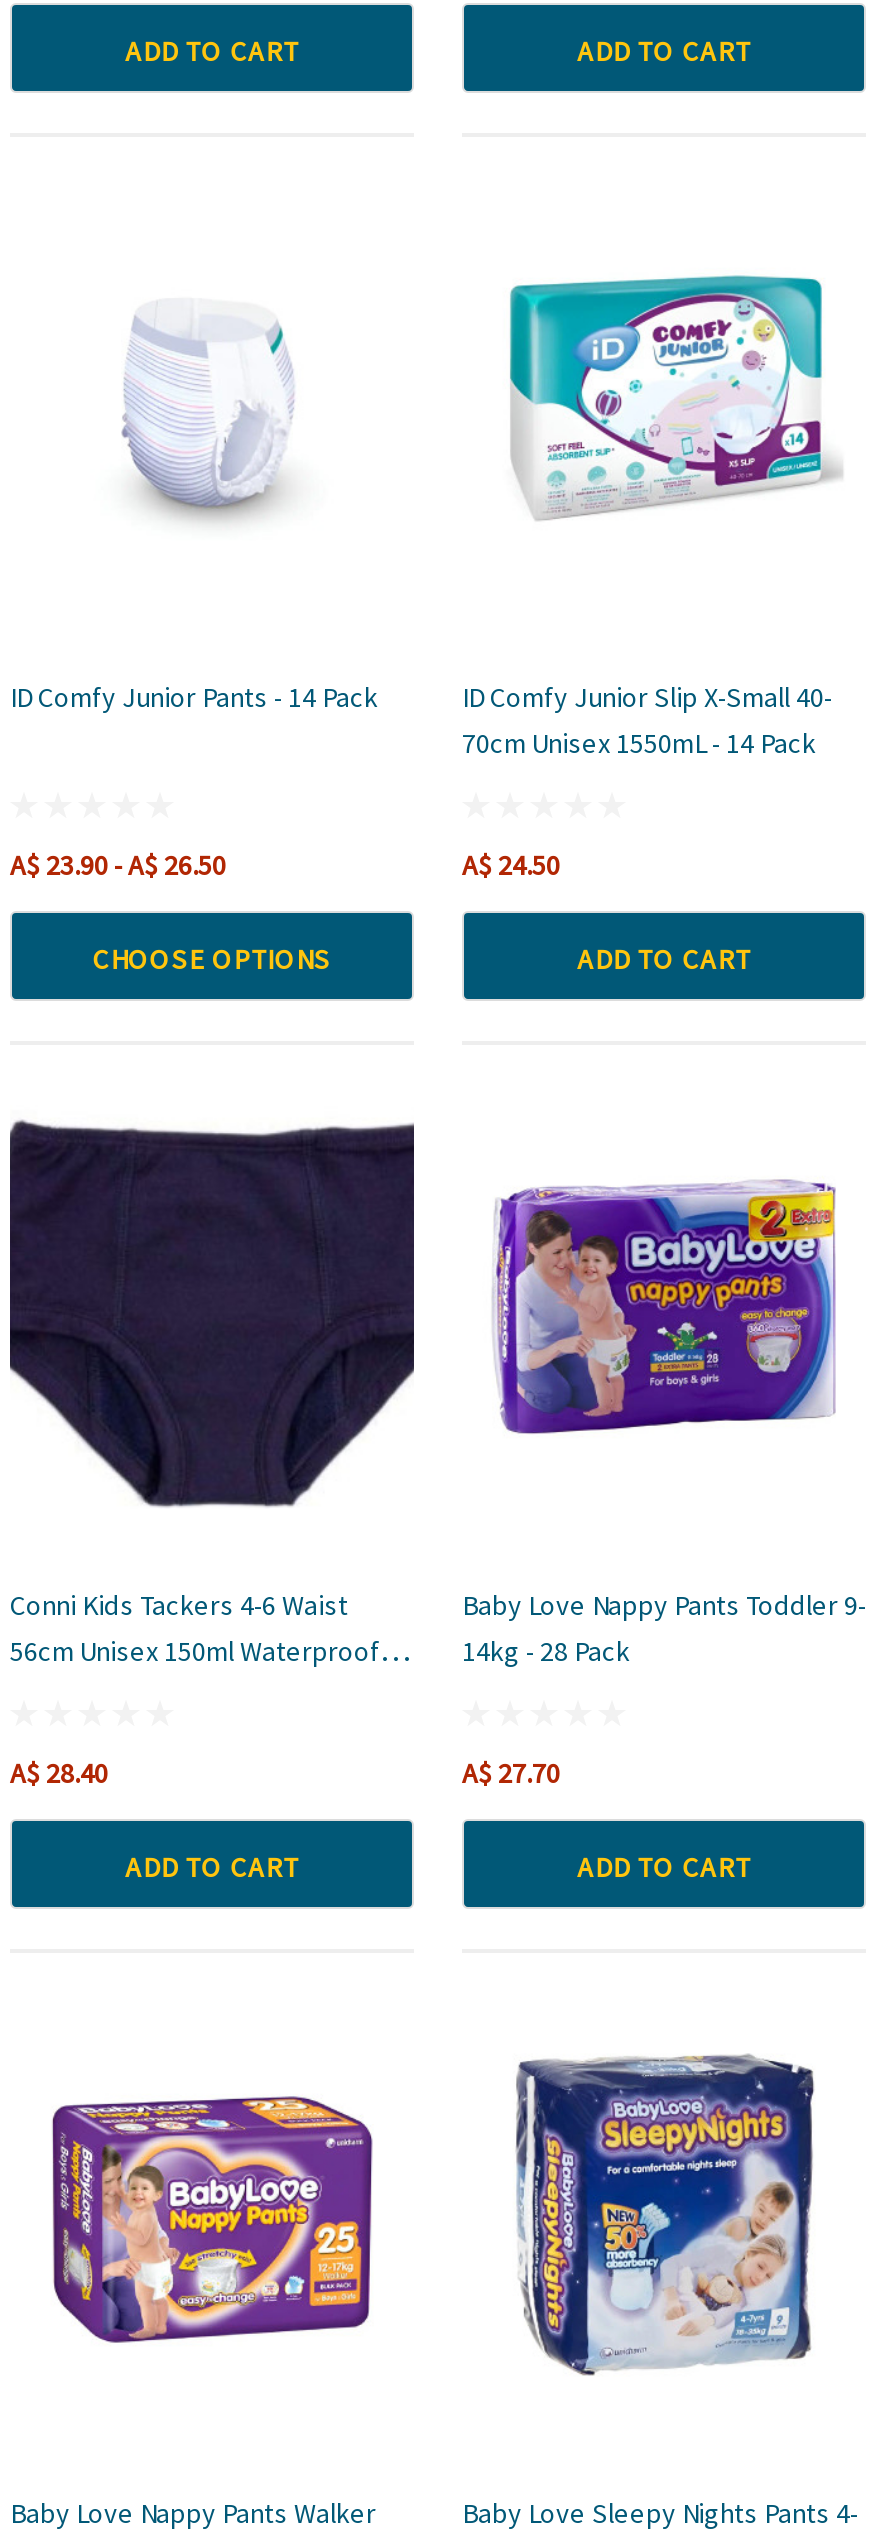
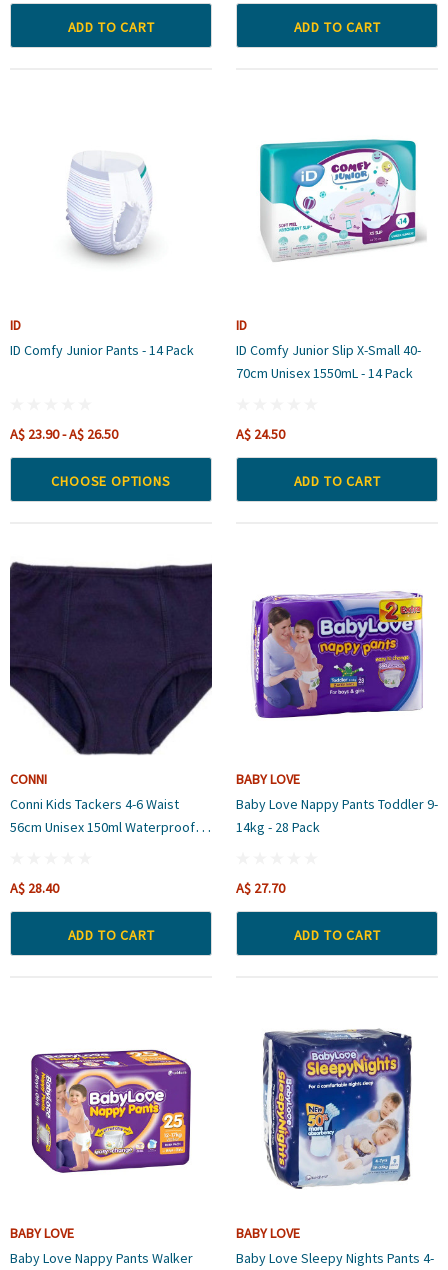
none -> [10,316,21,334] ID
none -> [236,316,247,334] ID
none -> [10,770,47,788] CONNI
none -> [236,770,300,788] BABY LOVE
none -> [10,1224,74,1242] BABY LOVE
none -> [236,1224,300,1242] BABY LOVE

